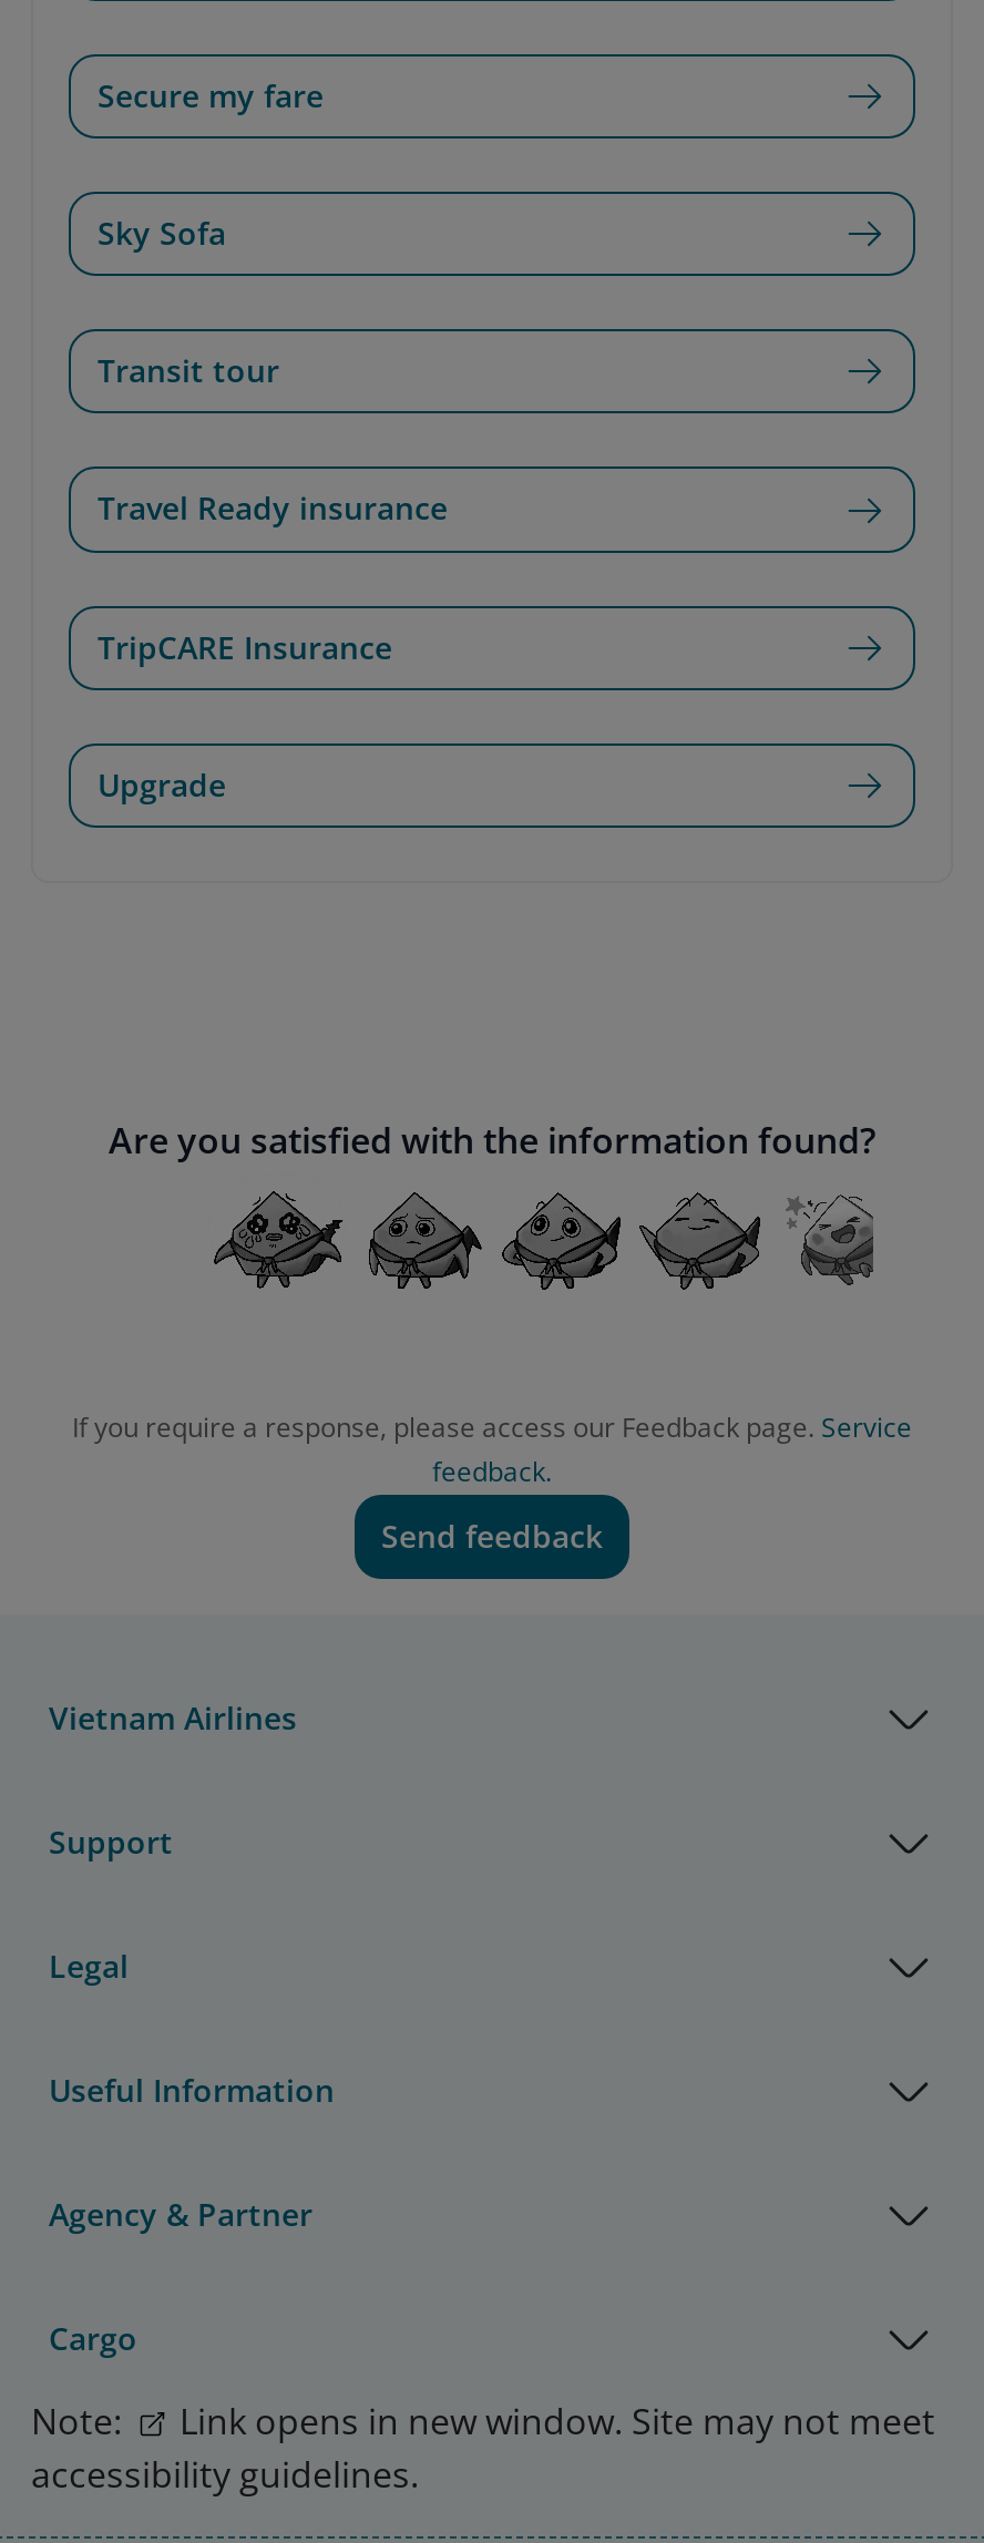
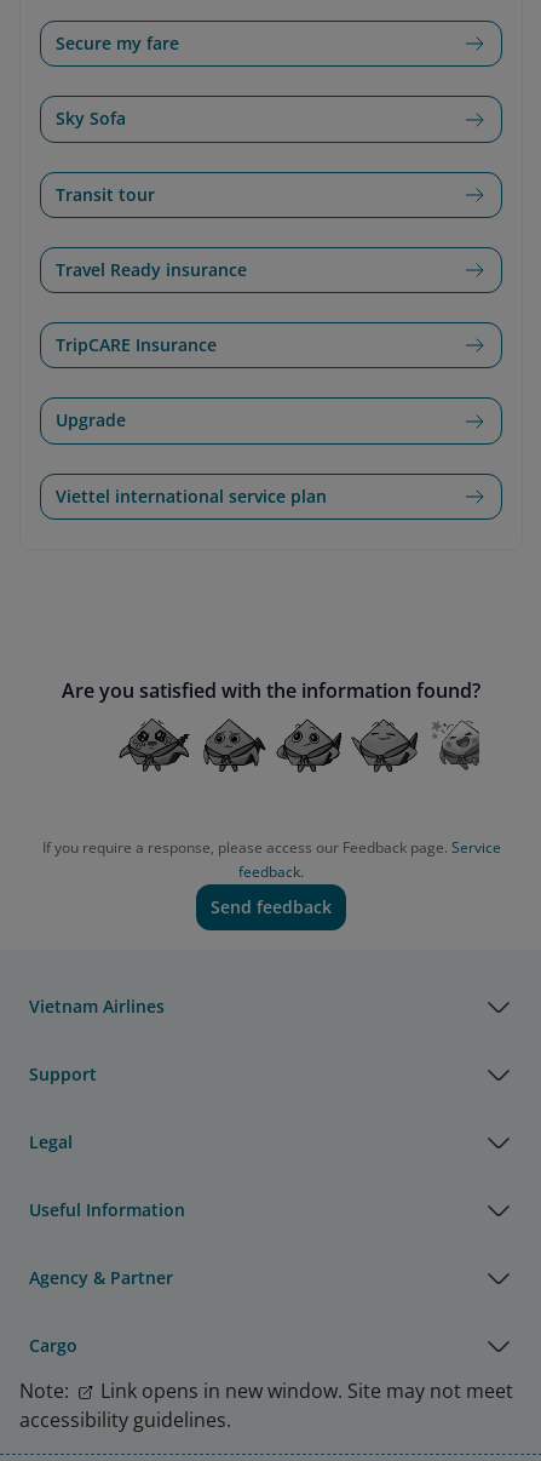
none -> [56,484,327,507] Viettel international service plan

